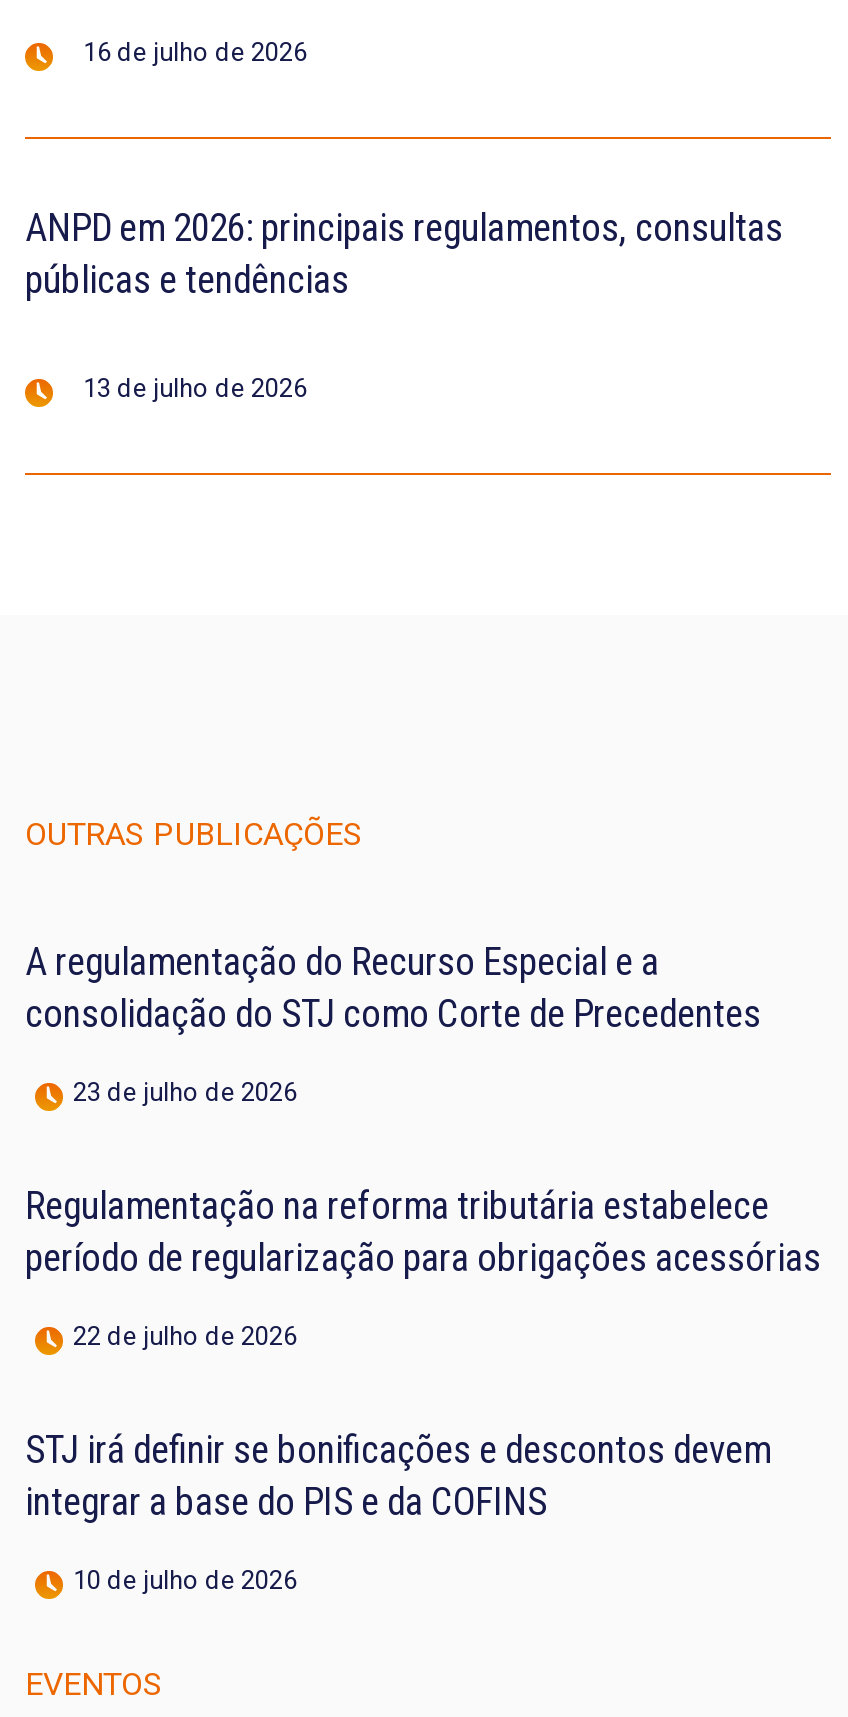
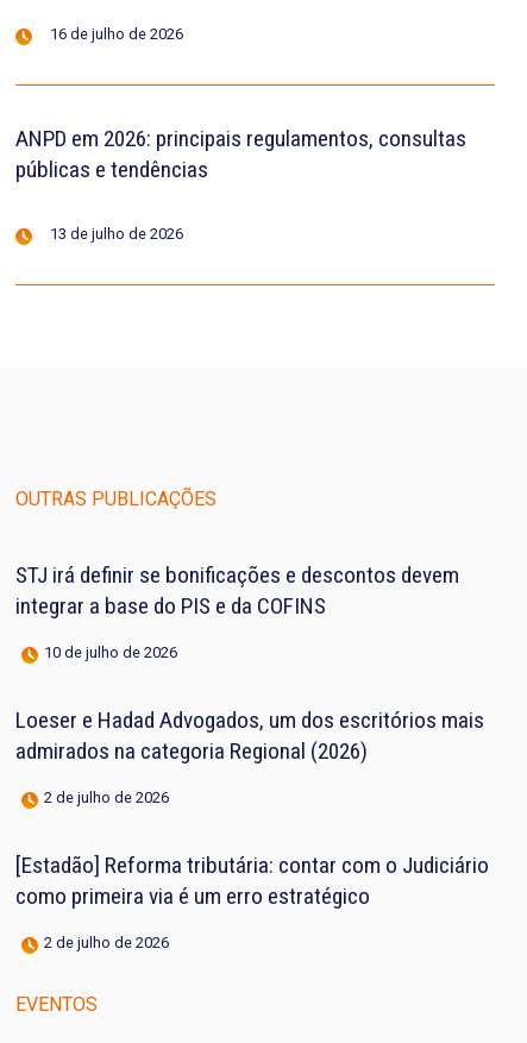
[25,939,821,1351] A regulamentação do Recurso Especial e a | consolidação do STJ como Corte de Precedentes | 23 de julho de 2026 | Regulamentação na reforma tributária estabelece | período de regularização para obrigações acessórias | 22 de julho de 2026 -> none
moved [25,1427,771,1595] -> [15,561,459,661]: STJ irá definir se bonificações e descontos devem | integrar a base do PIS e da COFINS | 10 de julho de 2026
none -> [15,706,489,951] Loeser e Hadad Advogados, um dos escritórios mais | admirados na categoria Regional (2026) | 2 de julho de 2026 | [Estadão] Reforma tributária: contar com o Judiciário | como primeira via é um erro estratégico | 2 de julho de 2026

